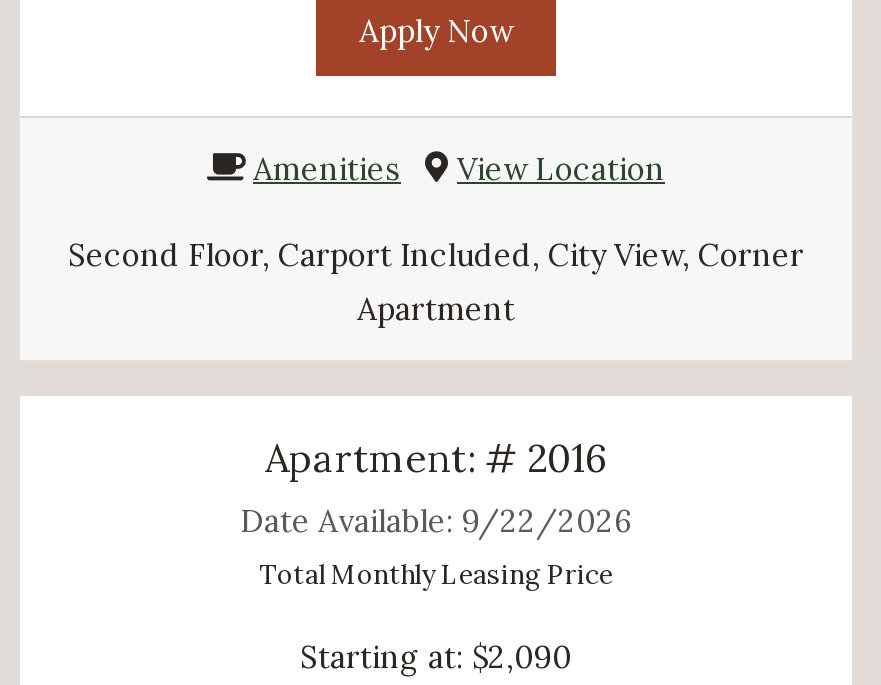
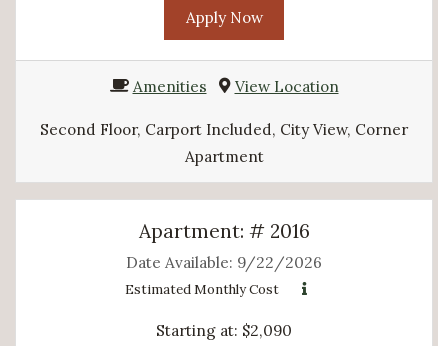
[259,558,613,592] Total Monthly Leasing Price -> [125,281,282,298] Estimated Monthly Cost

